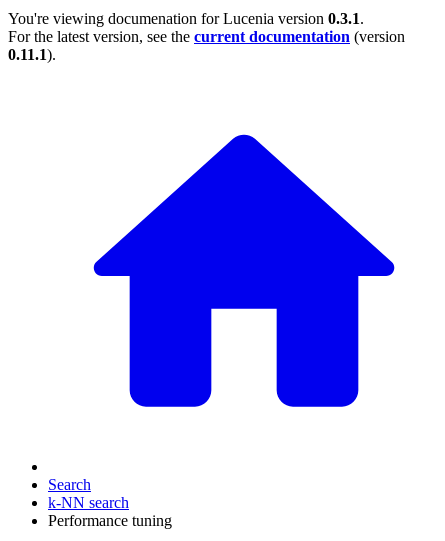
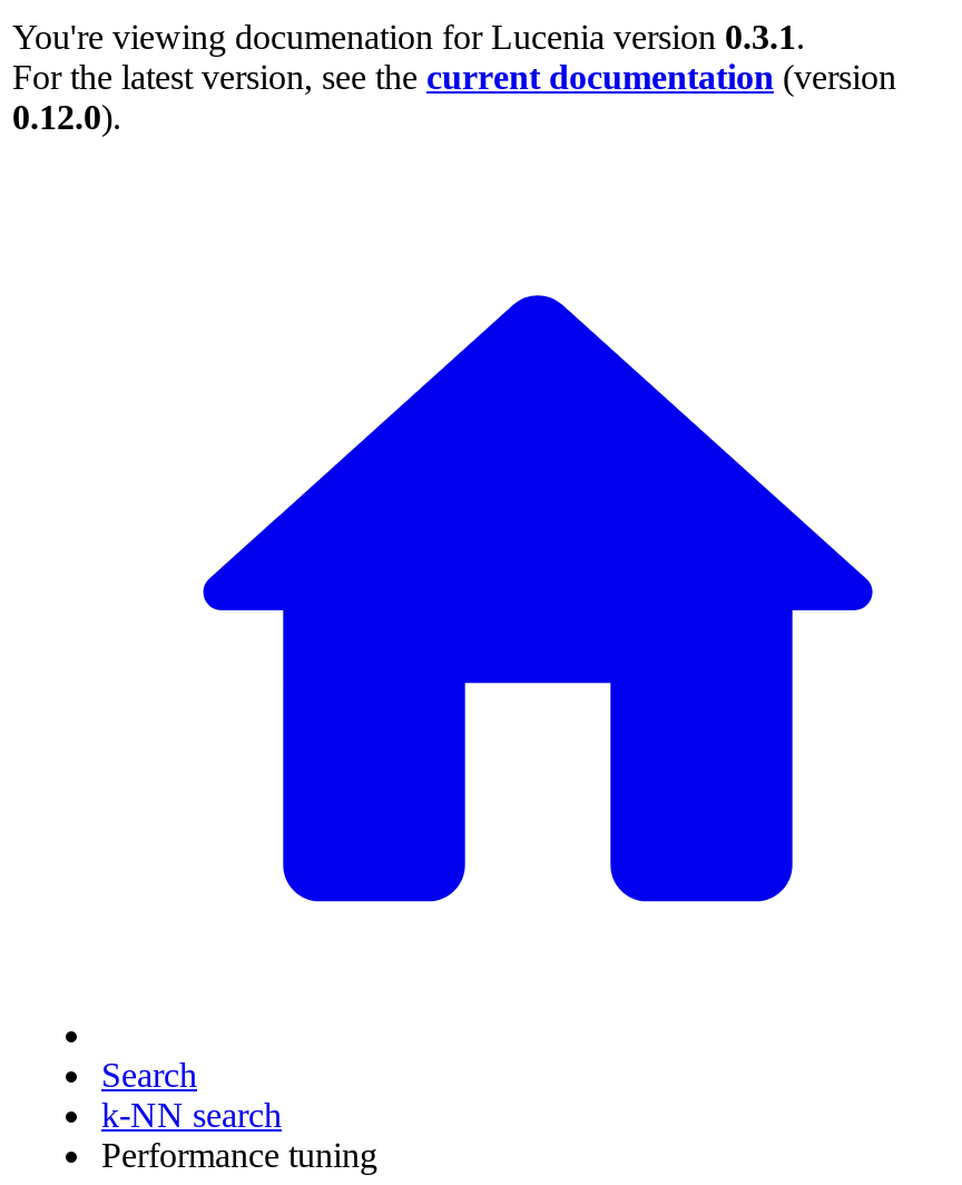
[8,46,56,63] 0.11.1). -> [12,97,121,135] 0.12.0).

